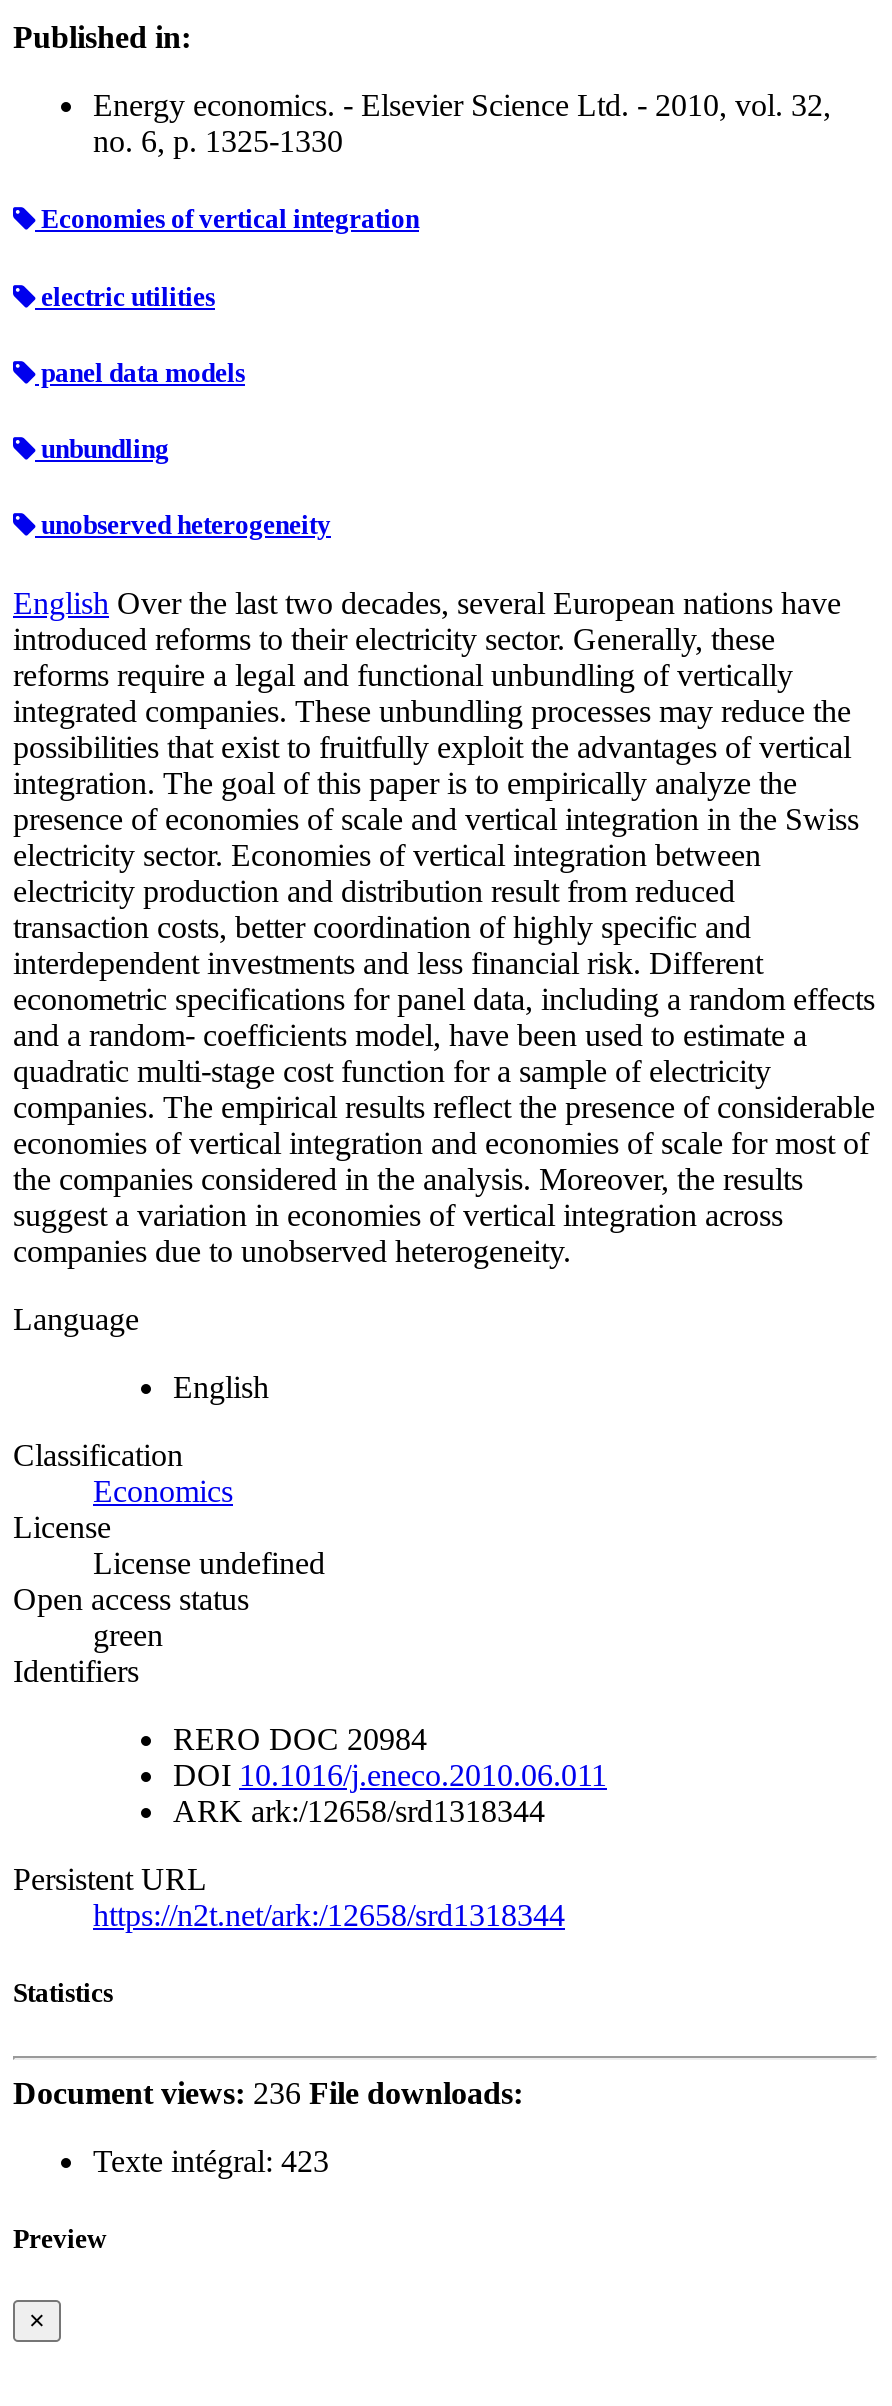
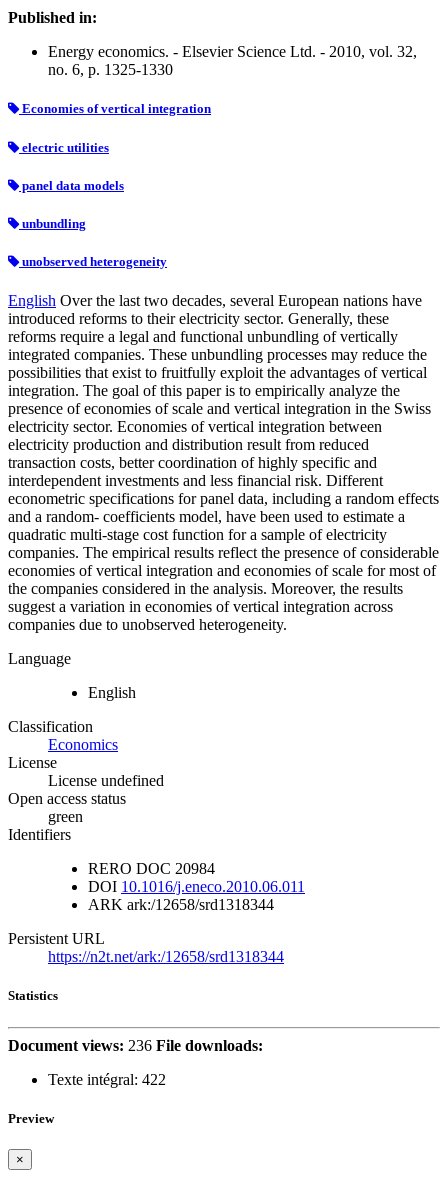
[93,2143,329,2177] Texte intégral: 423 -> [48,1071,166,1088] Texte intégral: 422

